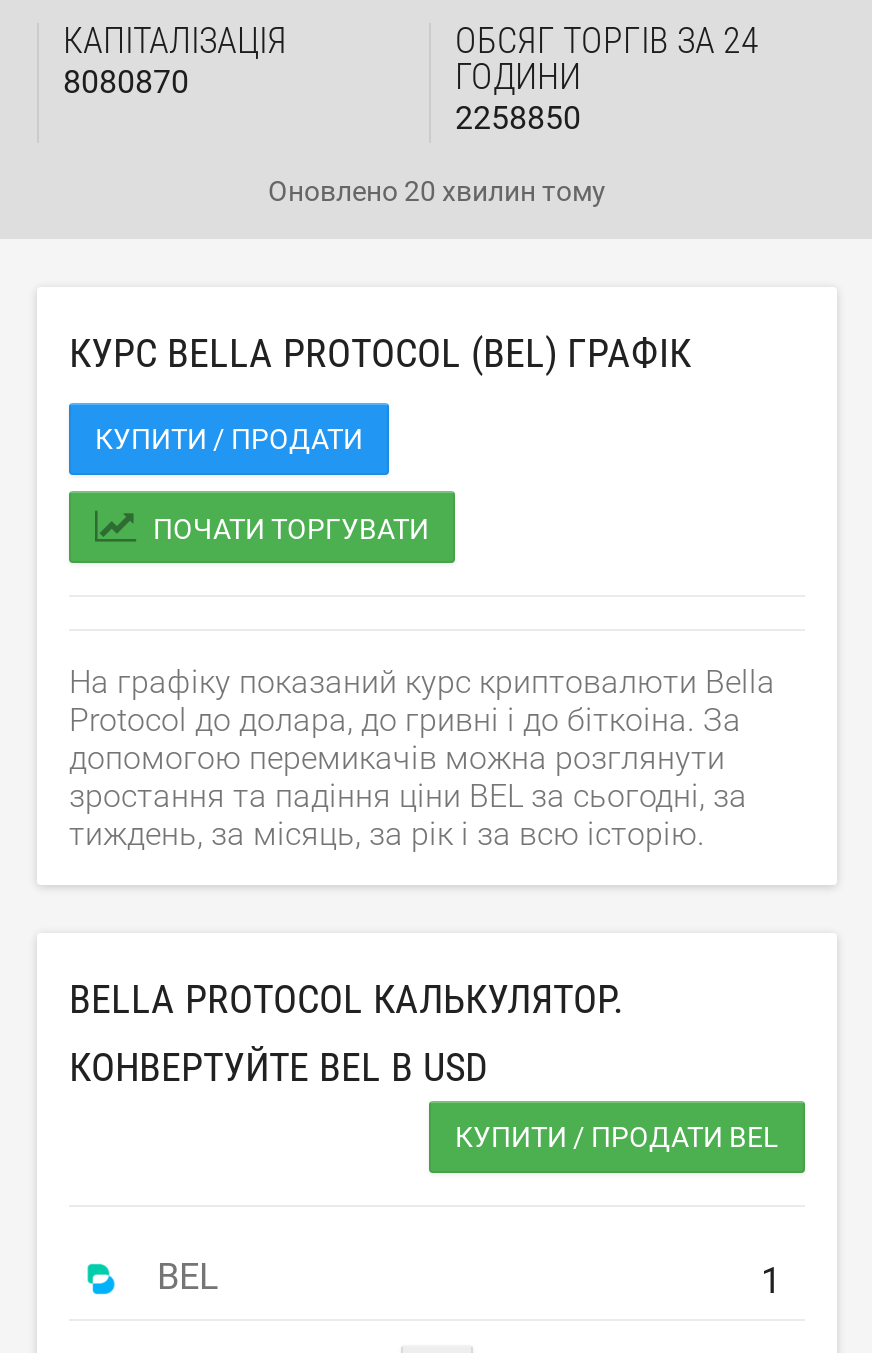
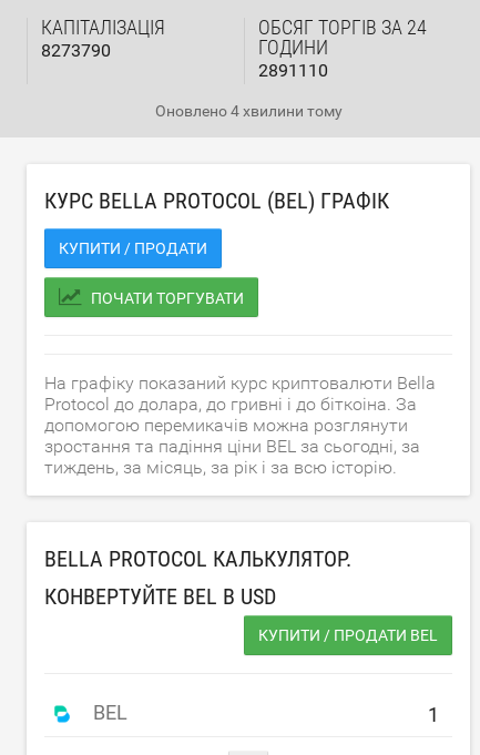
[63,63,189,101] 8080870 -> [41,40,111,61] 8273790
[455,99,581,137] 2258850 -> [258,60,328,81] 2891110
[268,175,606,207] Оновлено 20 хвилин тому -> [155,102,342,120] Оновлено 4 хвилини тому

